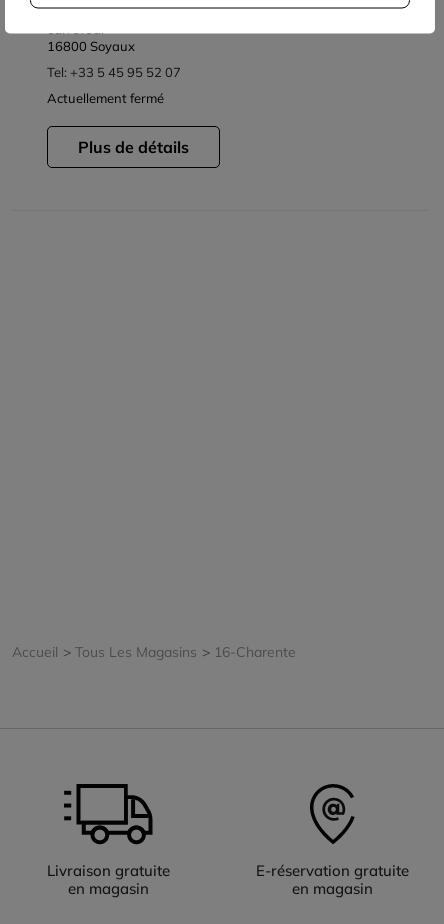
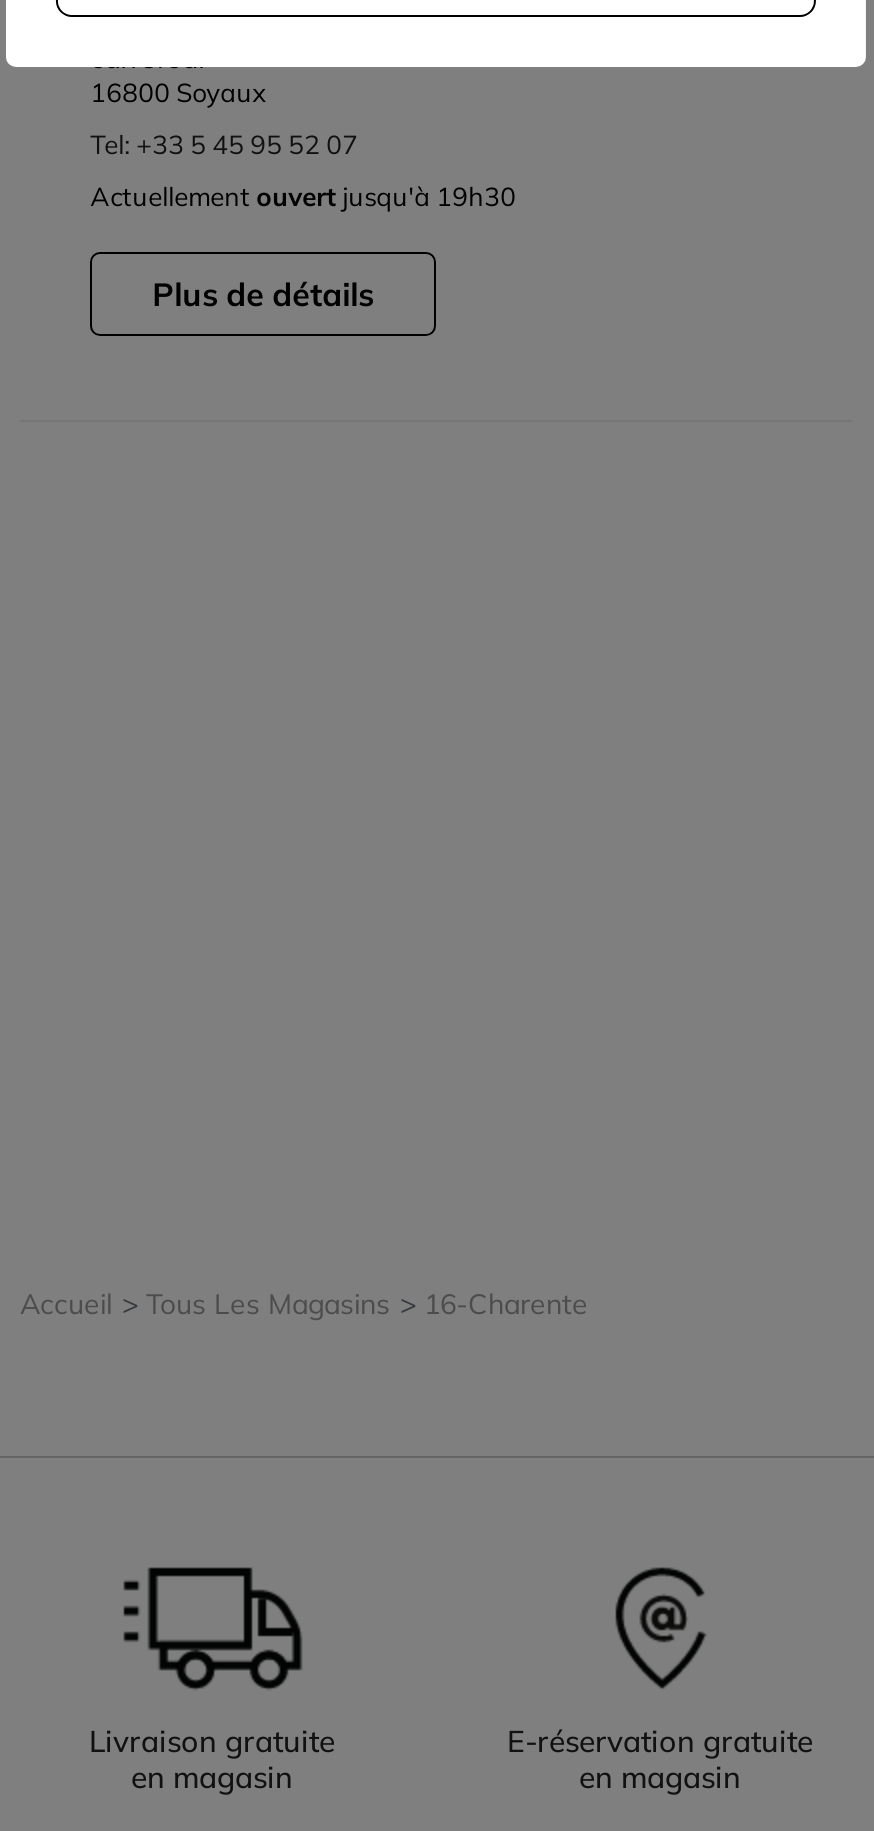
[47,90,164,106] Actuellement fermé -> [90,181,516,213] Actuellement ouvert jusqu'à 19h30

